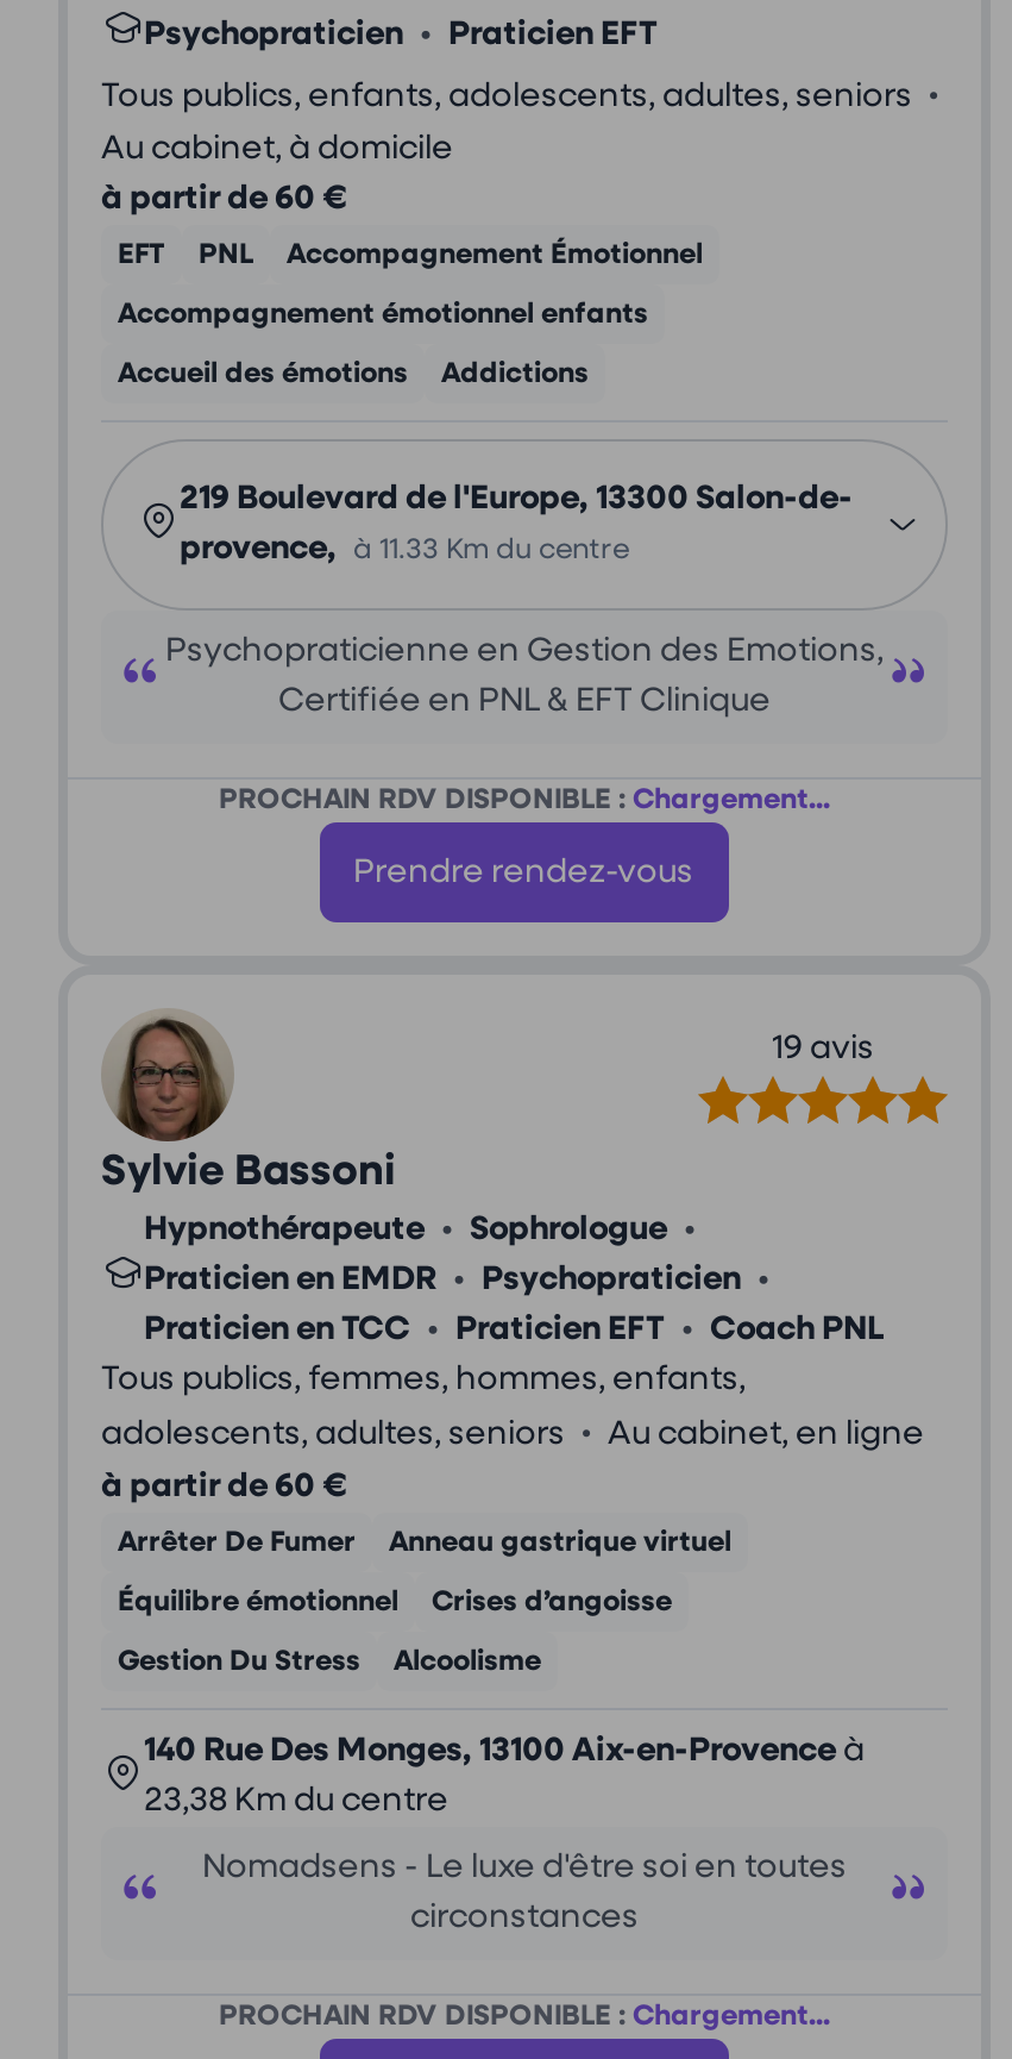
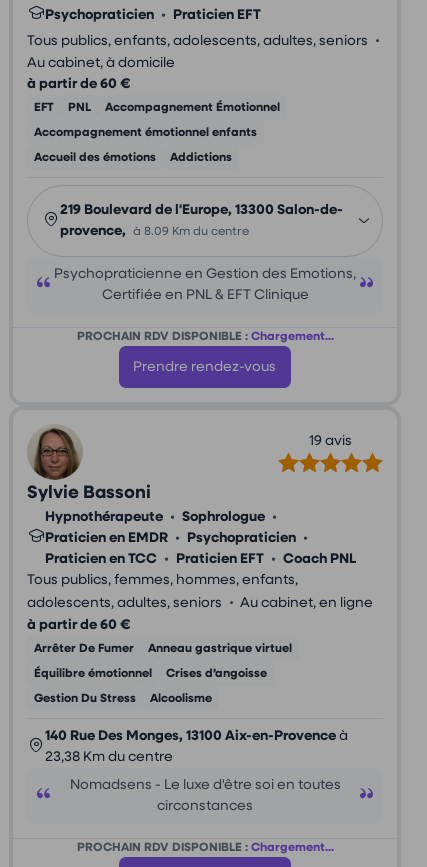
[180,533,629,566] provence, à 11.33 Km du centre -> [60,224,249,238] provence, à 8.09 Km du centre

